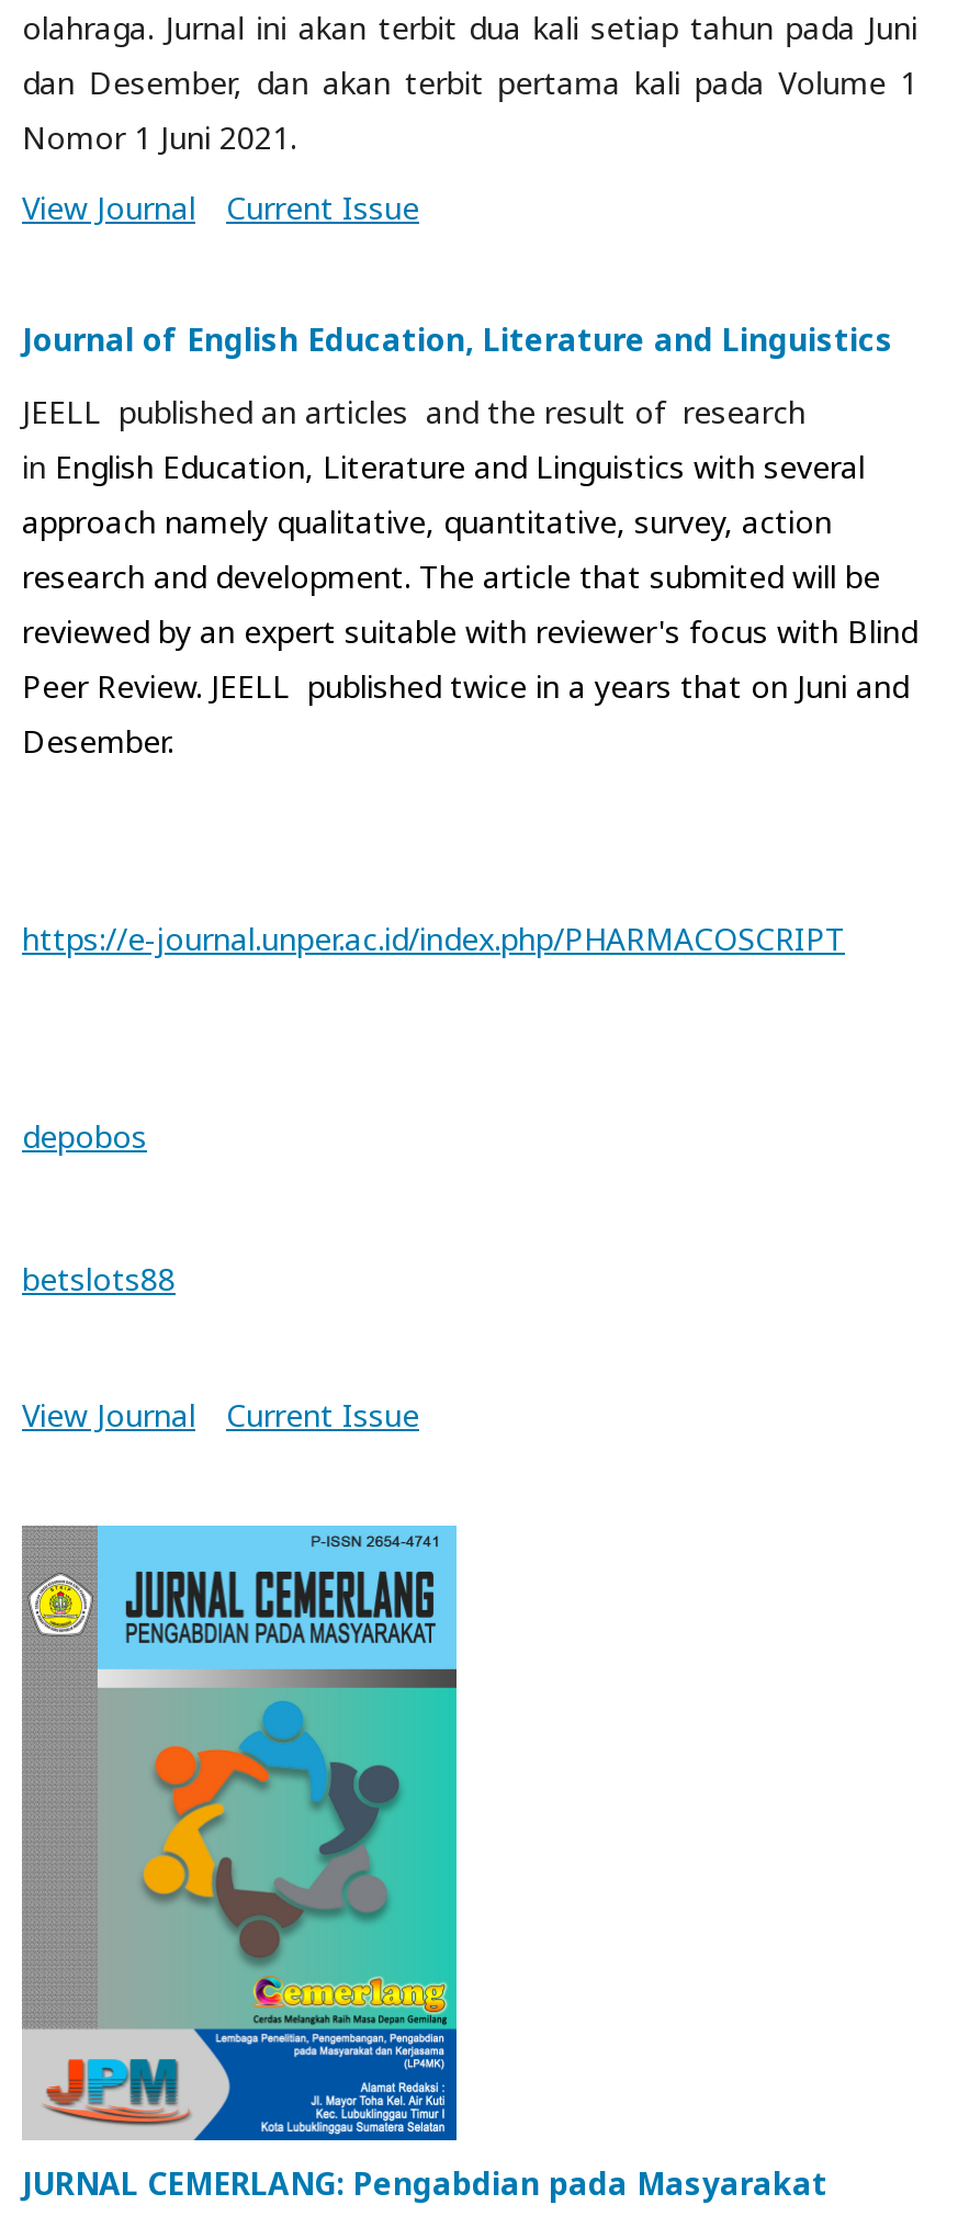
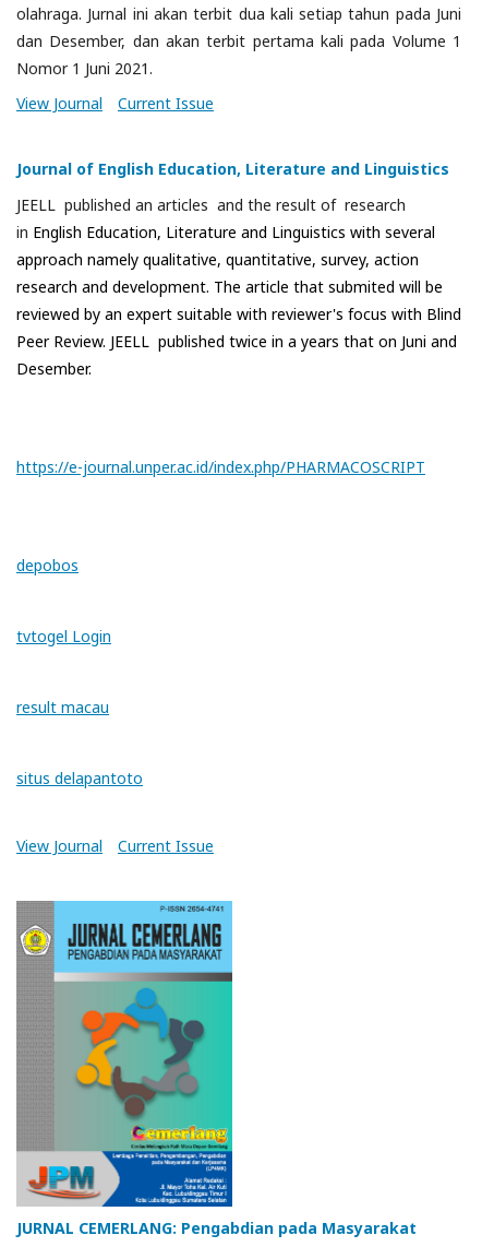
[22,1258,176,1300] betslots88 -> [16,626,143,788] tvtogel Login | result macau | situs delapantoto

